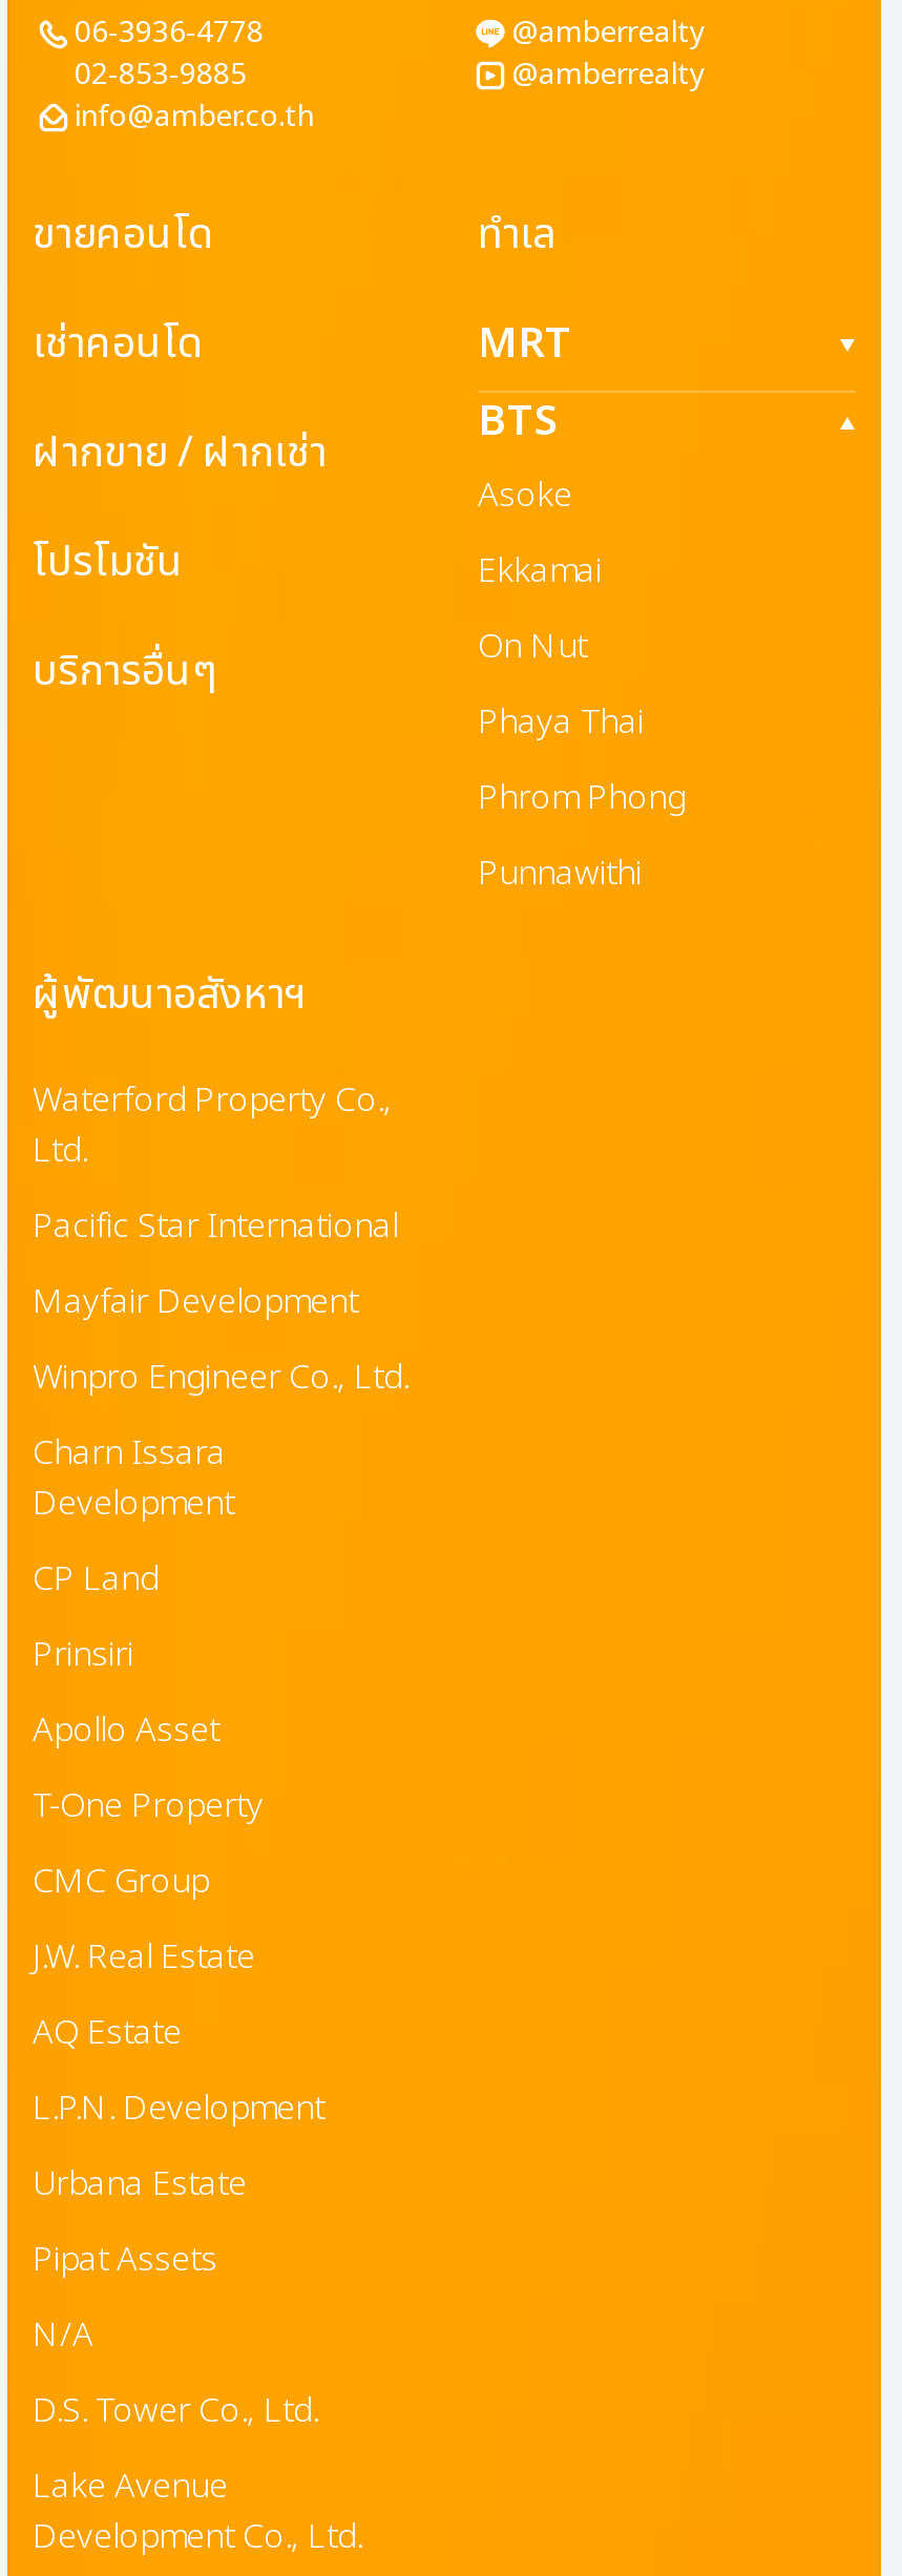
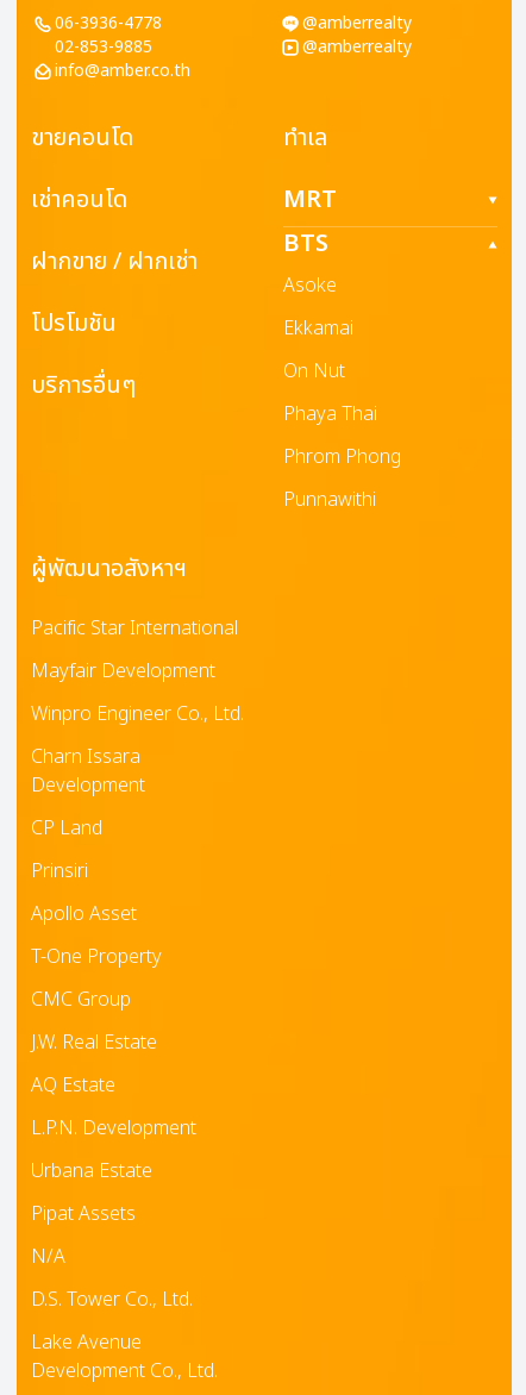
[33,1075,392,1176] Waterford Property Co., | Ltd. -> none

